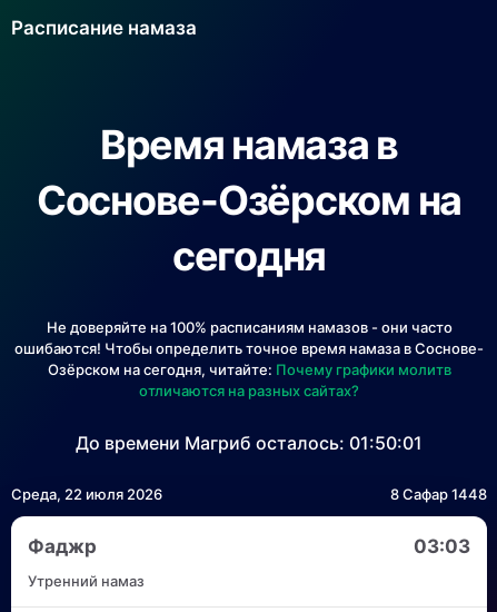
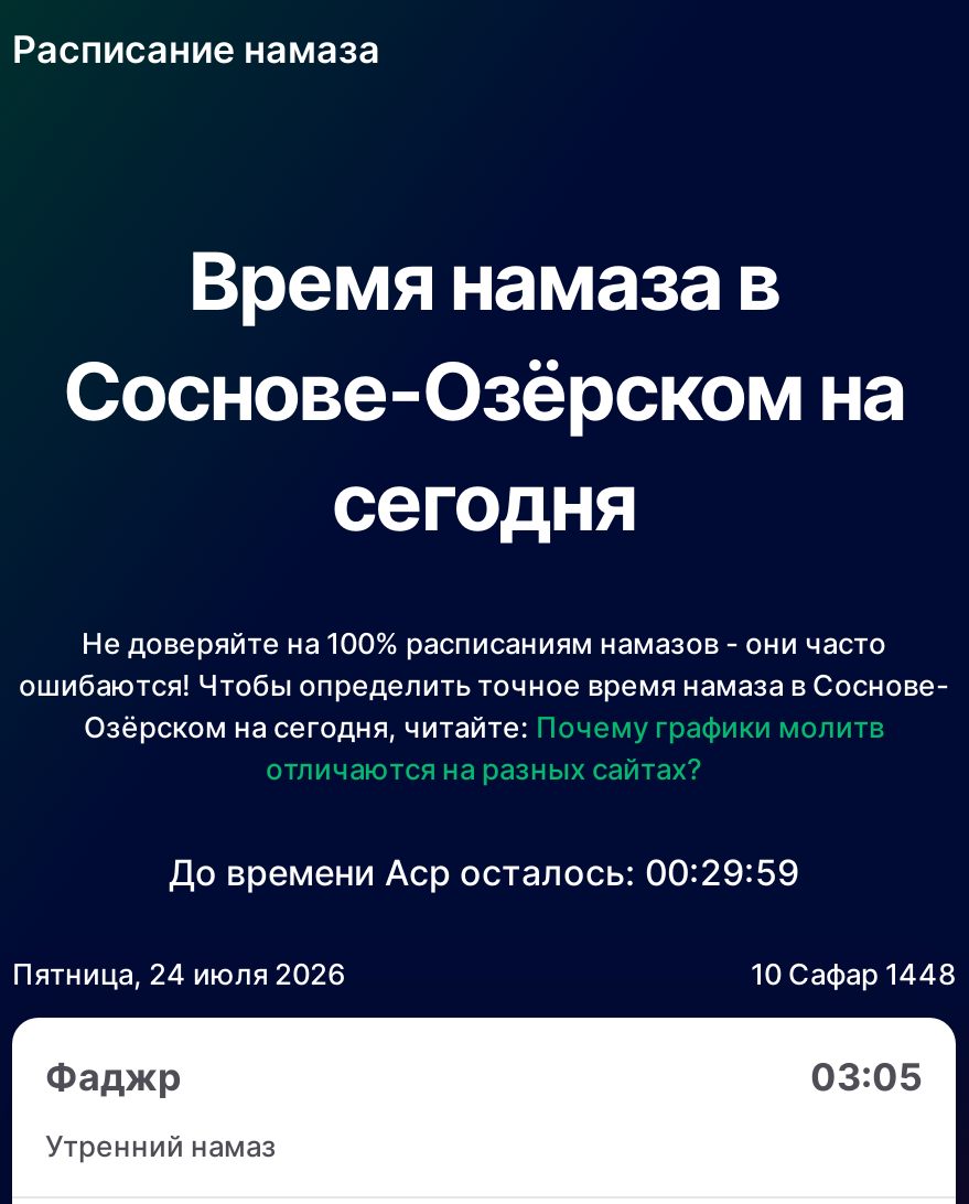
[76,432,423,454] До времени Магриб осталось: 01:50:01 -> [169,850,799,894] До времени Аср осталось: 00:29:59
[11,485,162,503] Среда, 22 июля 2026 -> [12,956,345,991] Пятница, 24 июля 2026
[390,485,487,503] 8 Сафар 1448 -> [751,956,956,991] 10 Сафар 1448
[414,535,470,557] 03:03 -> [810,1055,923,1099] 03:05

